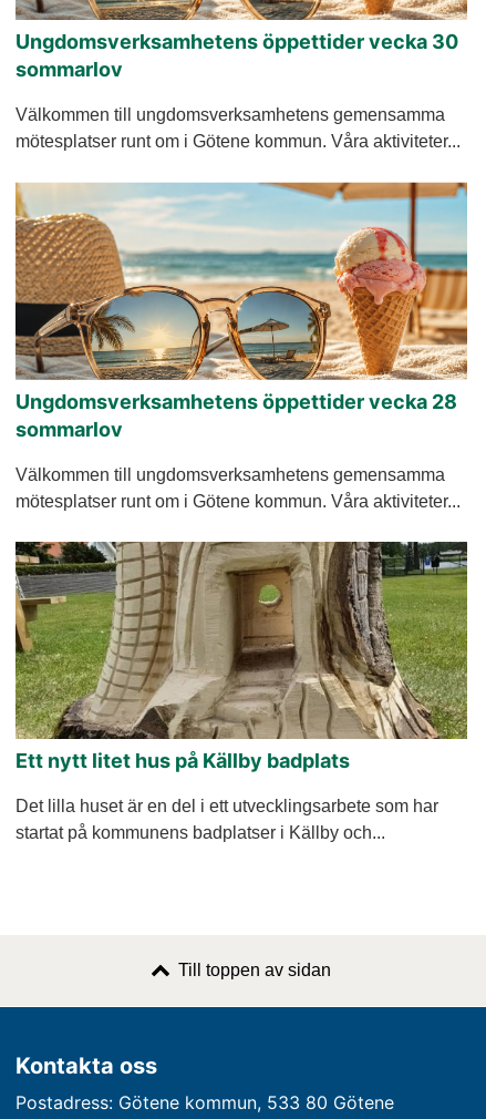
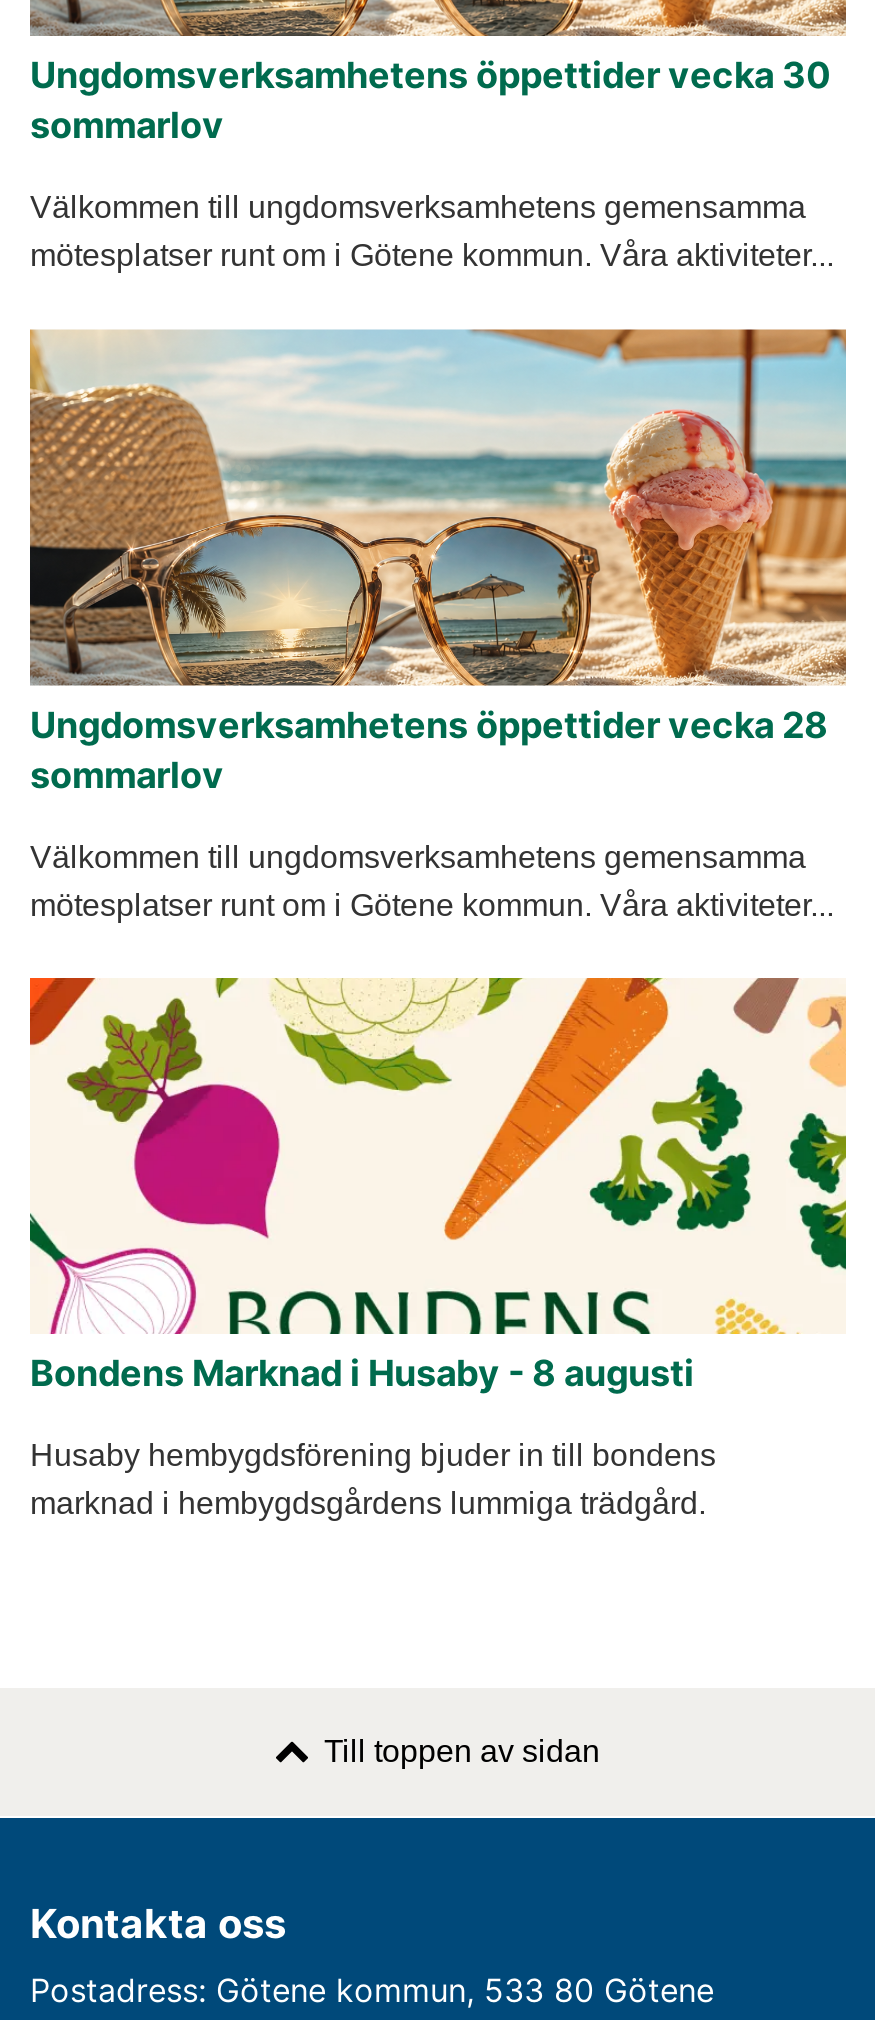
[14,541,468,773] [image] | Ett nytt litet hus på Källby badplats -> [28,976,848,1395] [image] | Bondens Marknad i Husaby - 8 augusti
[15,797,438,842] Det lilla huset är en del i ett utvecklingsarbete som har | startat på kommunens badplatser i Källby och... -> [30,1439,716,1521] Husaby hembygdsförening bjuder in till bondens | marknad i hembygdsgårdens lummiga trädgård.

